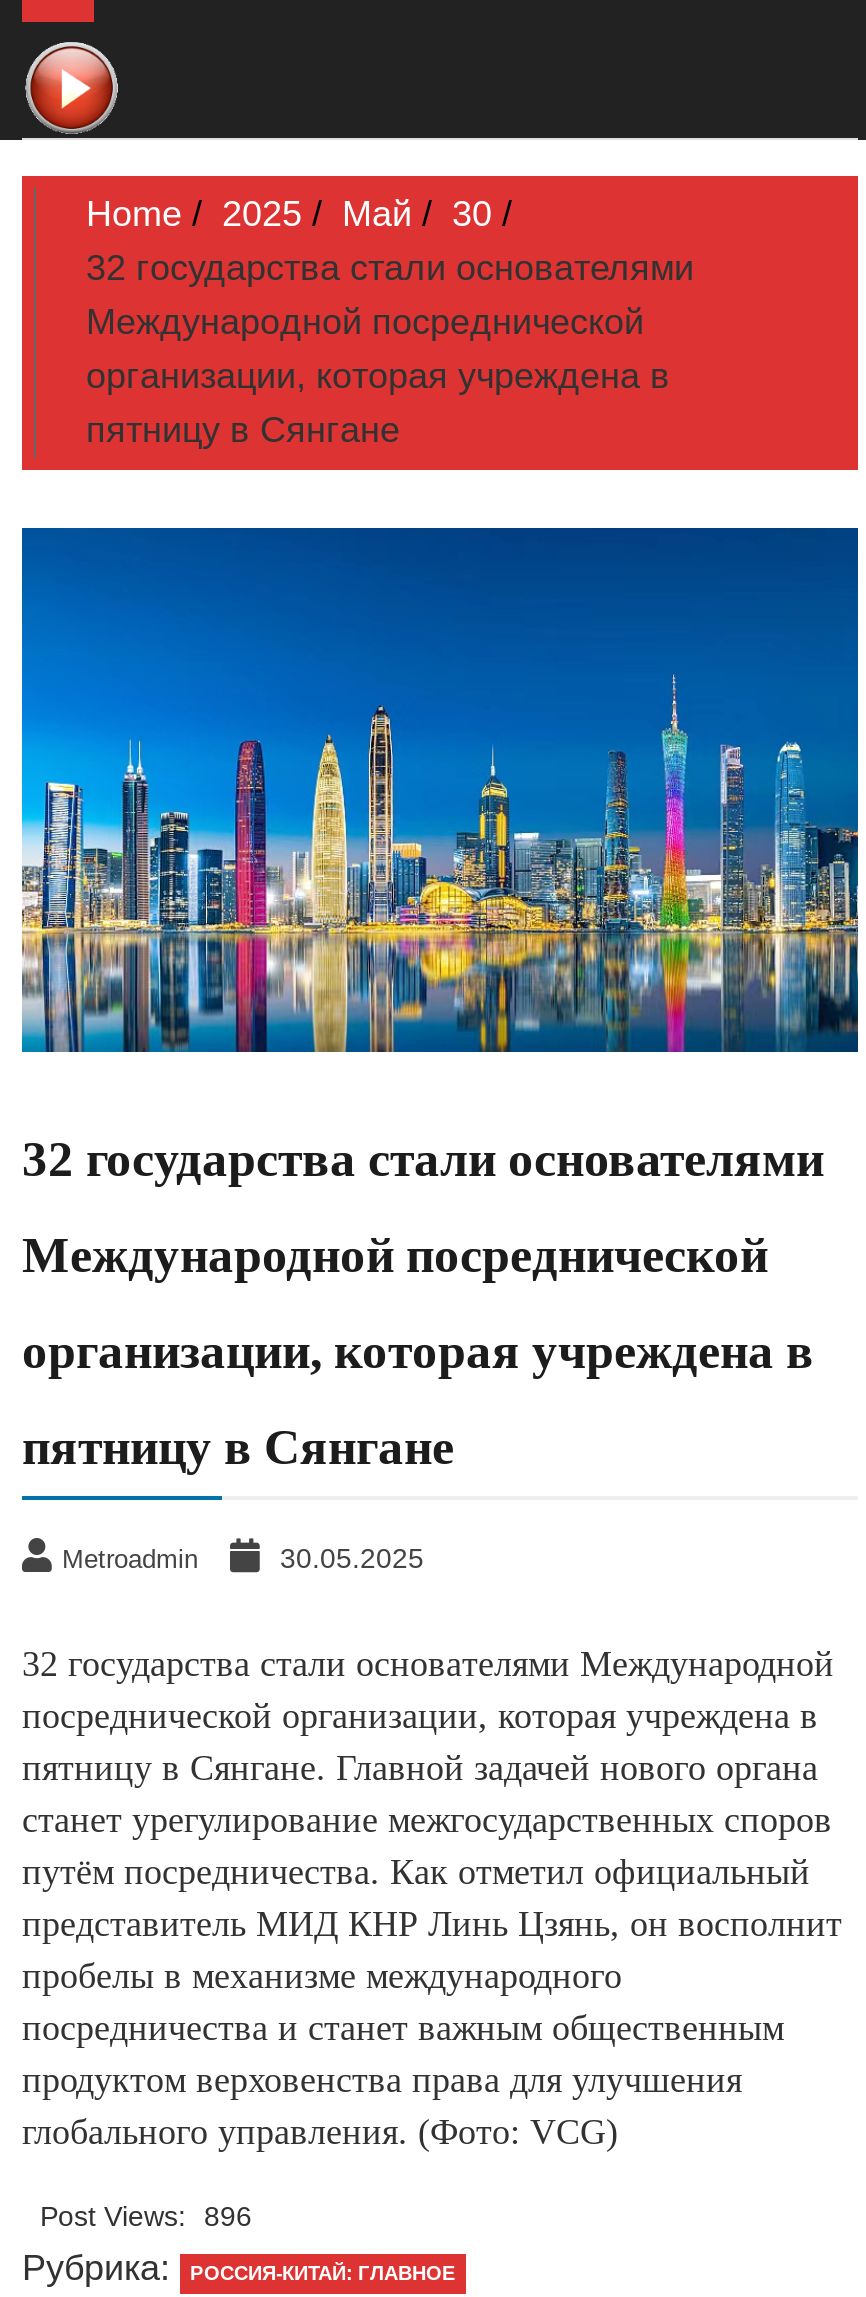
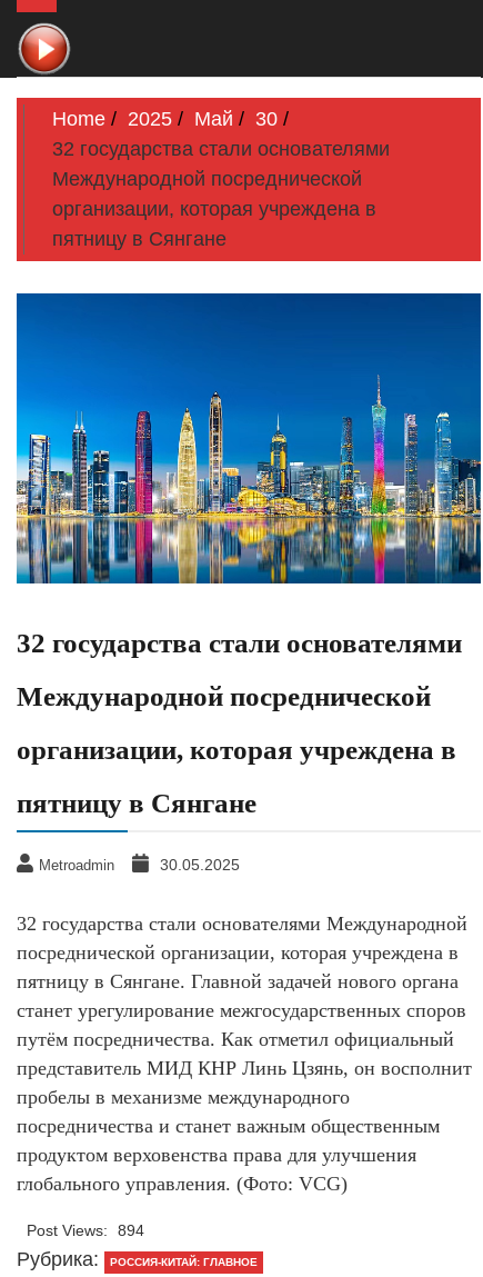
[40,2199,252,2231] Post Views: 896 -> [27,1222,144,1240] Post Views: 894

